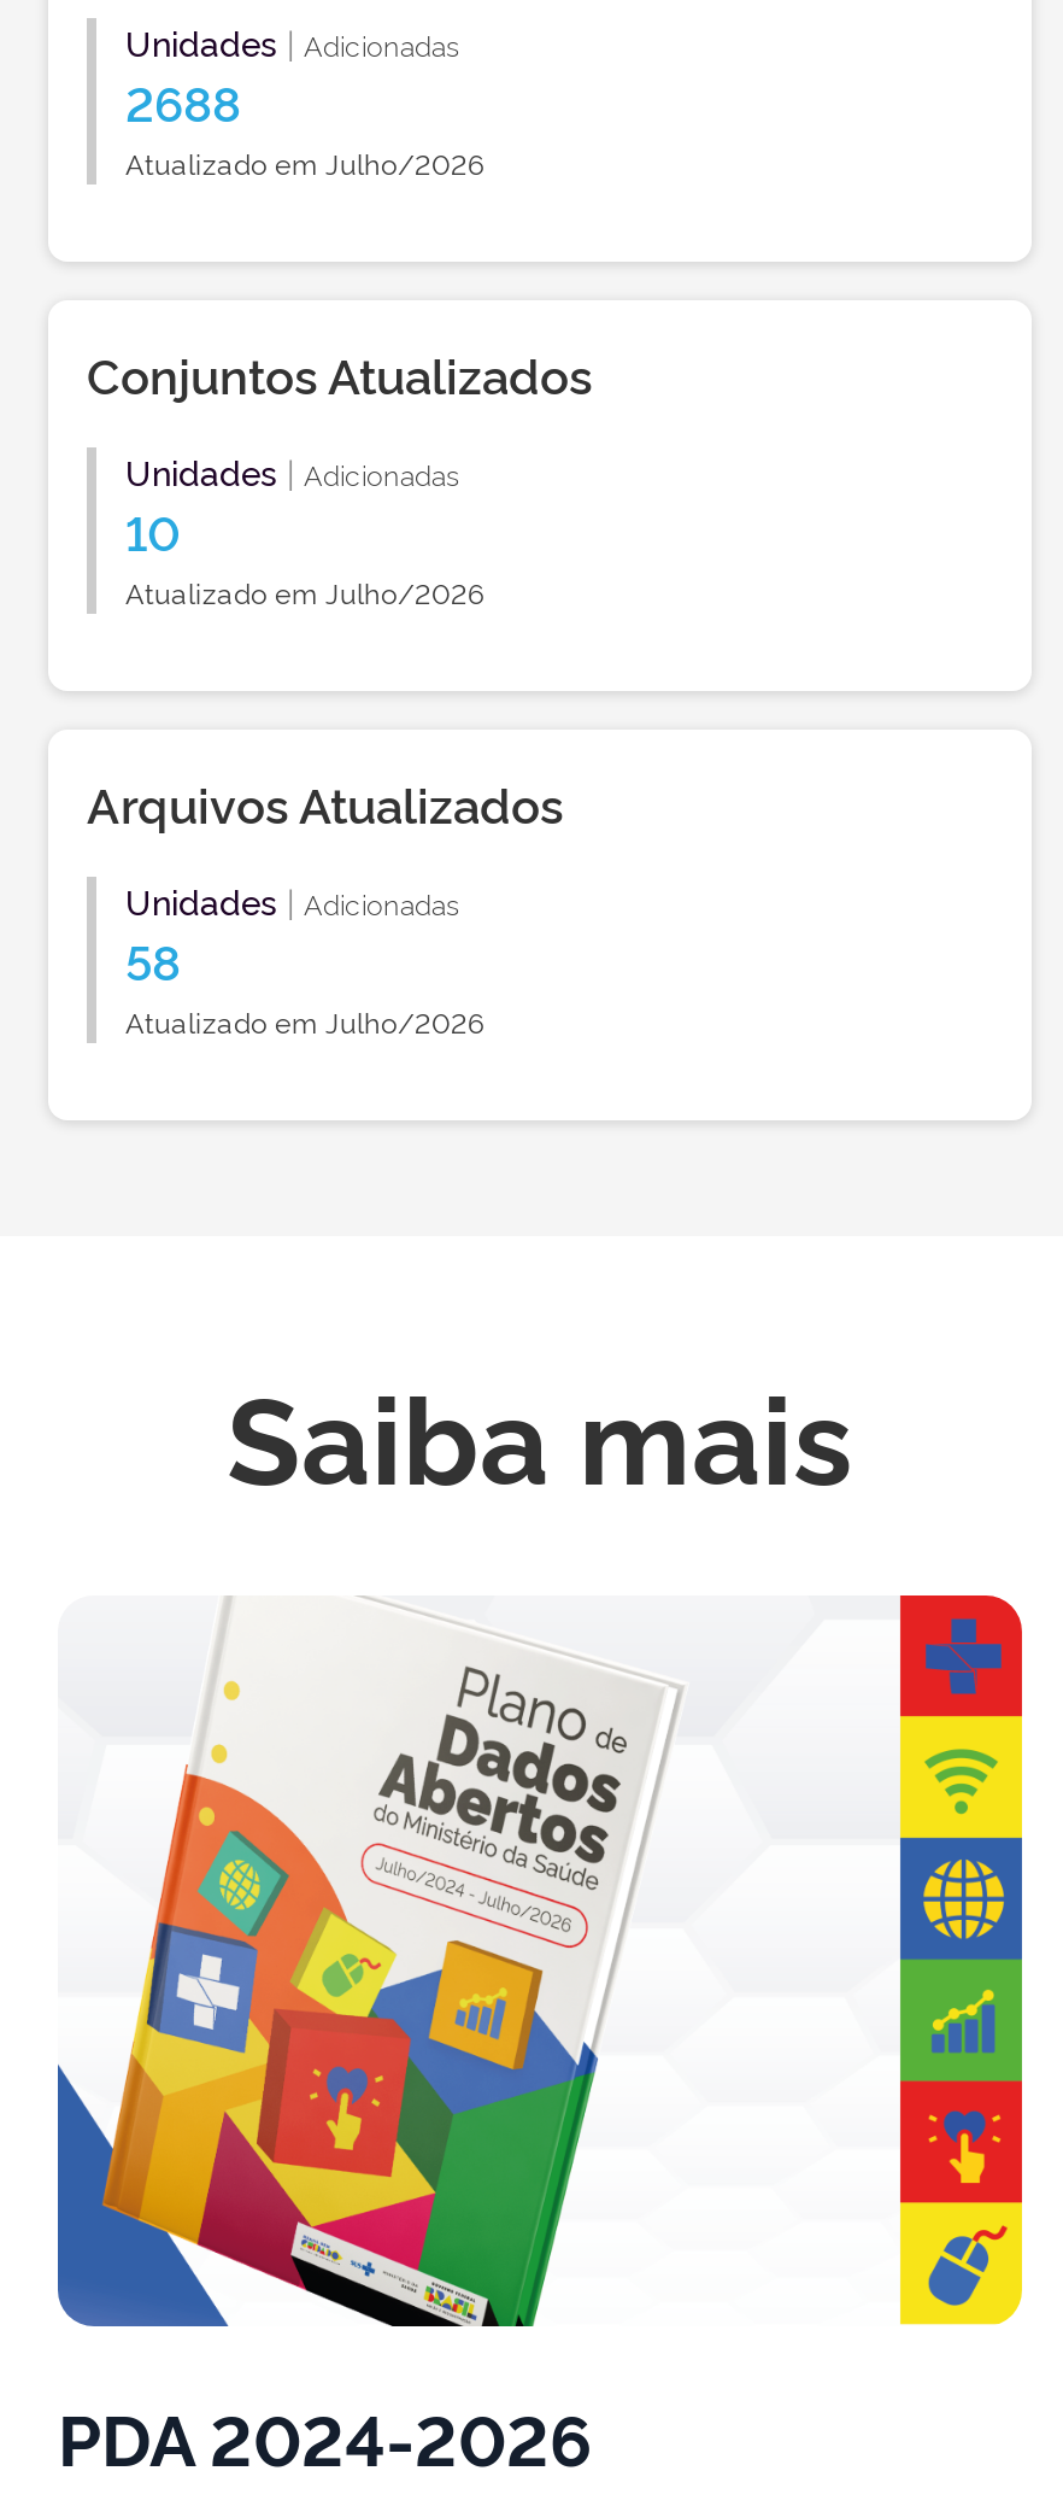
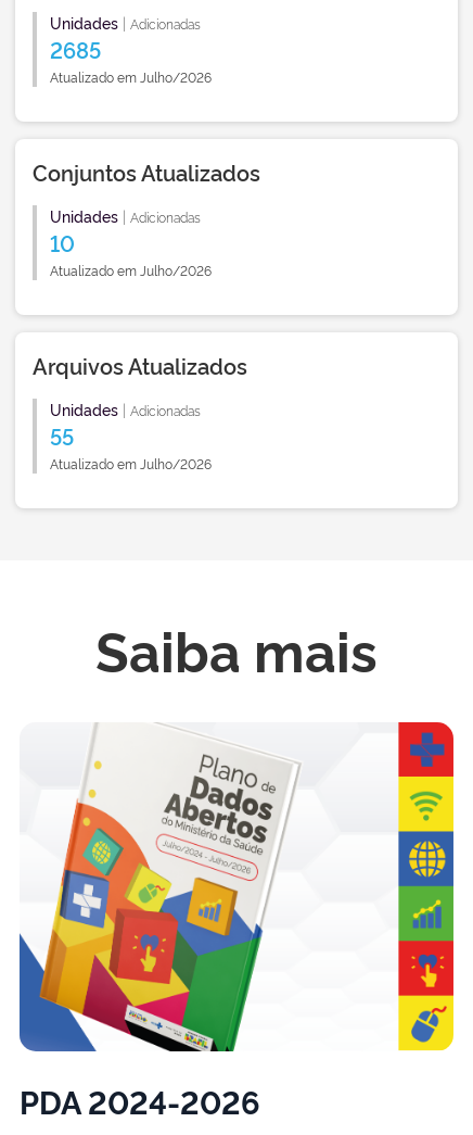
[125,65,241,133] 2688 -> [50,33,101,64] 2685
[125,924,181,991] 58 -> [50,420,74,450] 55

